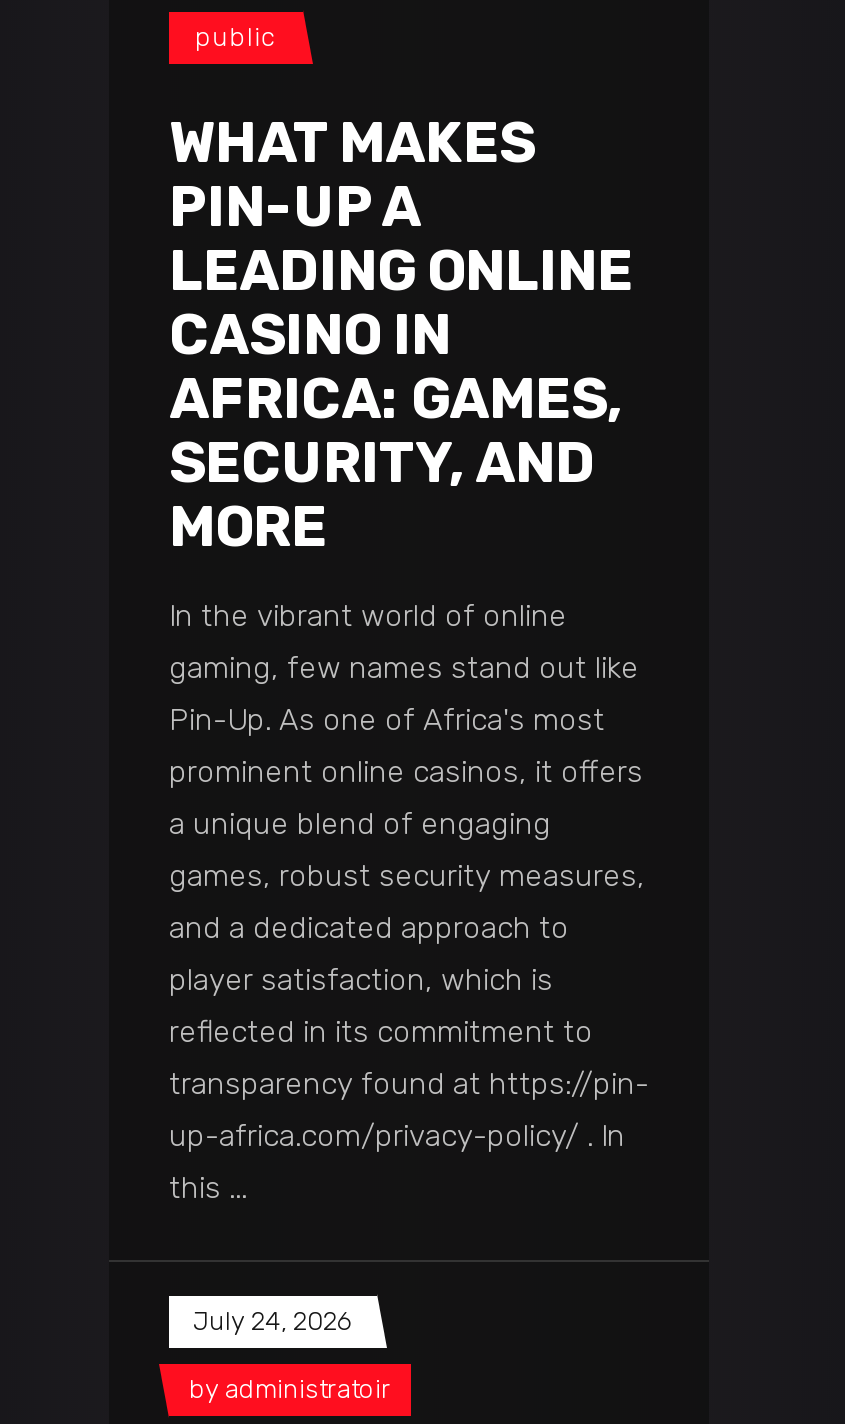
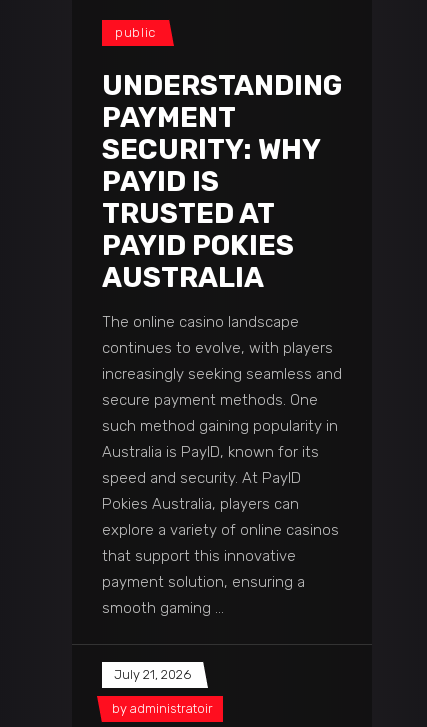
[169,110,633,560] WHAT MAKES | PIN-UP A | LEADING ONLINE | CASINO IN | AFRICA: GAMES, | SECURITY, AND | MORE -> [102,69,342,294] UNDERSTANDING | PAYMENT | SECURITY: WHY | PAYID IS | TRUSTED AT | PAYID POKIES | AUSTRALIA
[169,598,649,1206] In the vibrant world of online | gaming, few names stand out like | Pin-Up. As one of Africa's most | prominent online casinos, it offers | a unique blend of engaging | games, robust security measures, | and a dedicated approach to | player satisfaction, which is | reflected in its commitment to | transparency found at https://pin- | up-africa.com/privacy-policy/ . In | this -> [102,313,342,617] The online casino landscape | continues to evolve, with players | increasingly seeking seamless and | secure payment methods. One | such method gaining popularity in | Australia is PayID, known for its | speed and security. At PayID | Pokies Australia, players can | explore a variety of online casinos | that support this innovative | payment solution, ensuring a | smooth gaming
[193,1306,353,1336] July 24, 2026 -> [114,667,191,682] July 21, 2026

